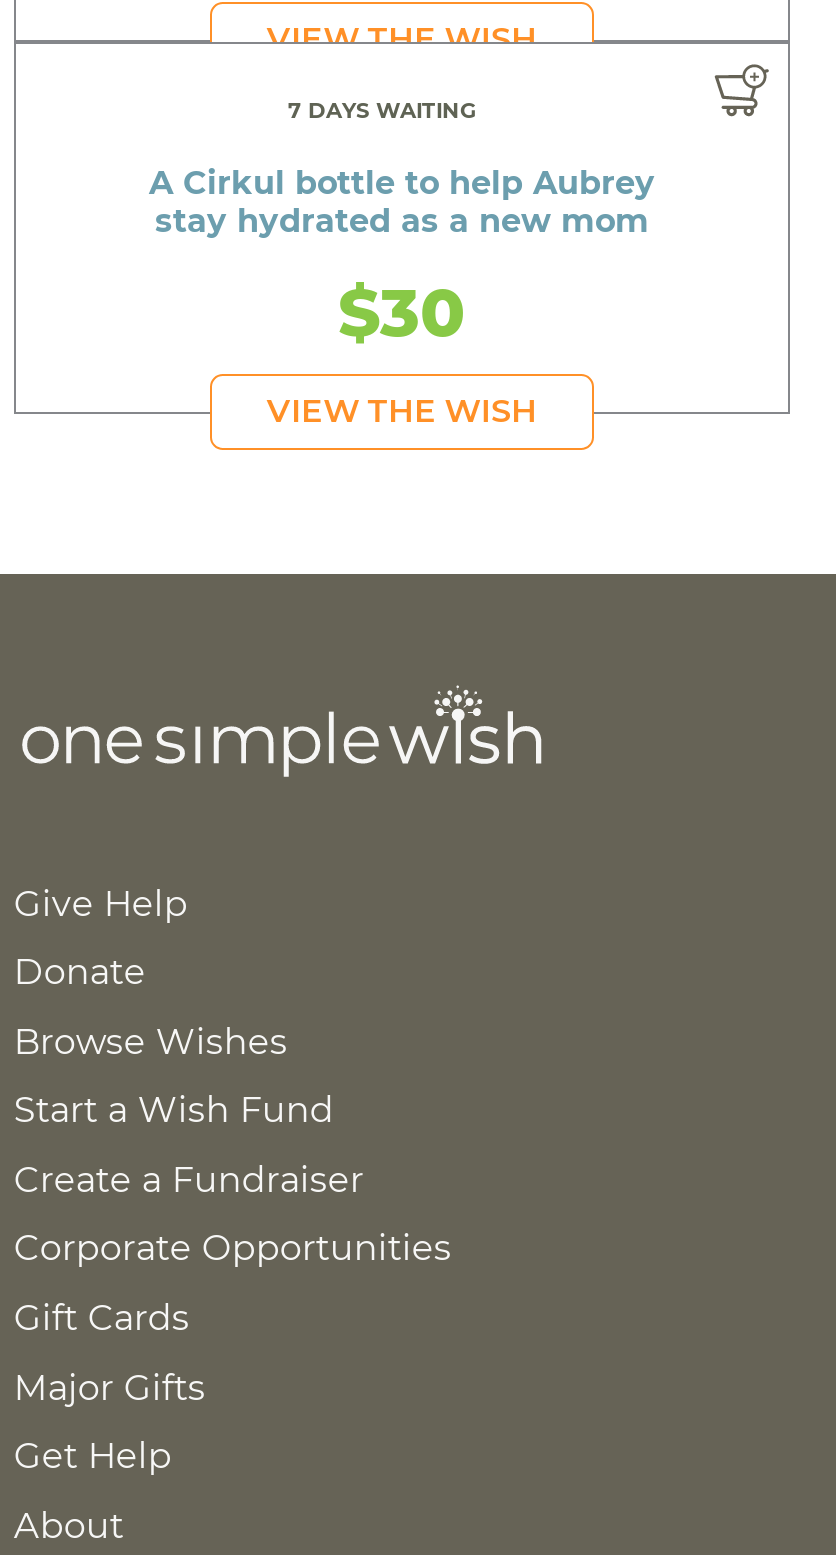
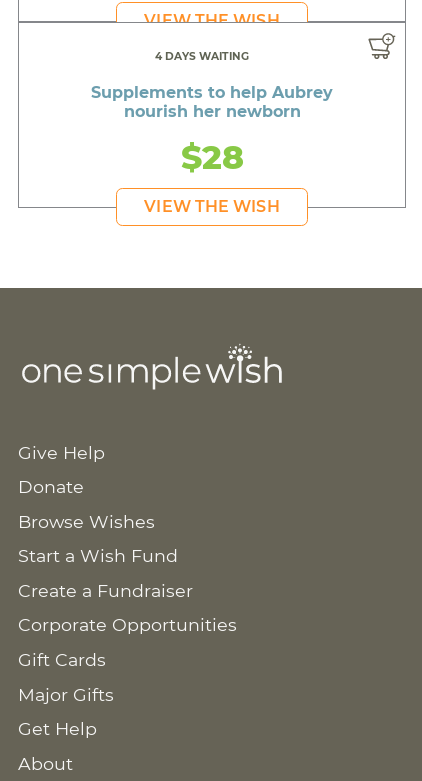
[288,99,476,125] 7 DAYS WAITING -> [155,50,249,63] 4 DAYS WAITING
[149,165,655,353] A Cirkul bottle to help Aubrey | stay hydrated as a new mom | $30 -> [91,83,333,177] Supplements to help Aubrey | nourish her newborn | $28

